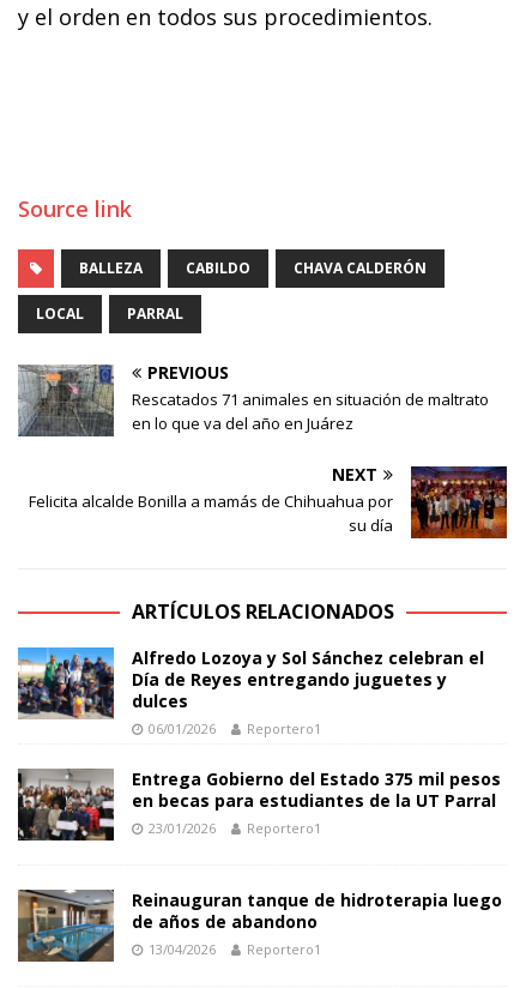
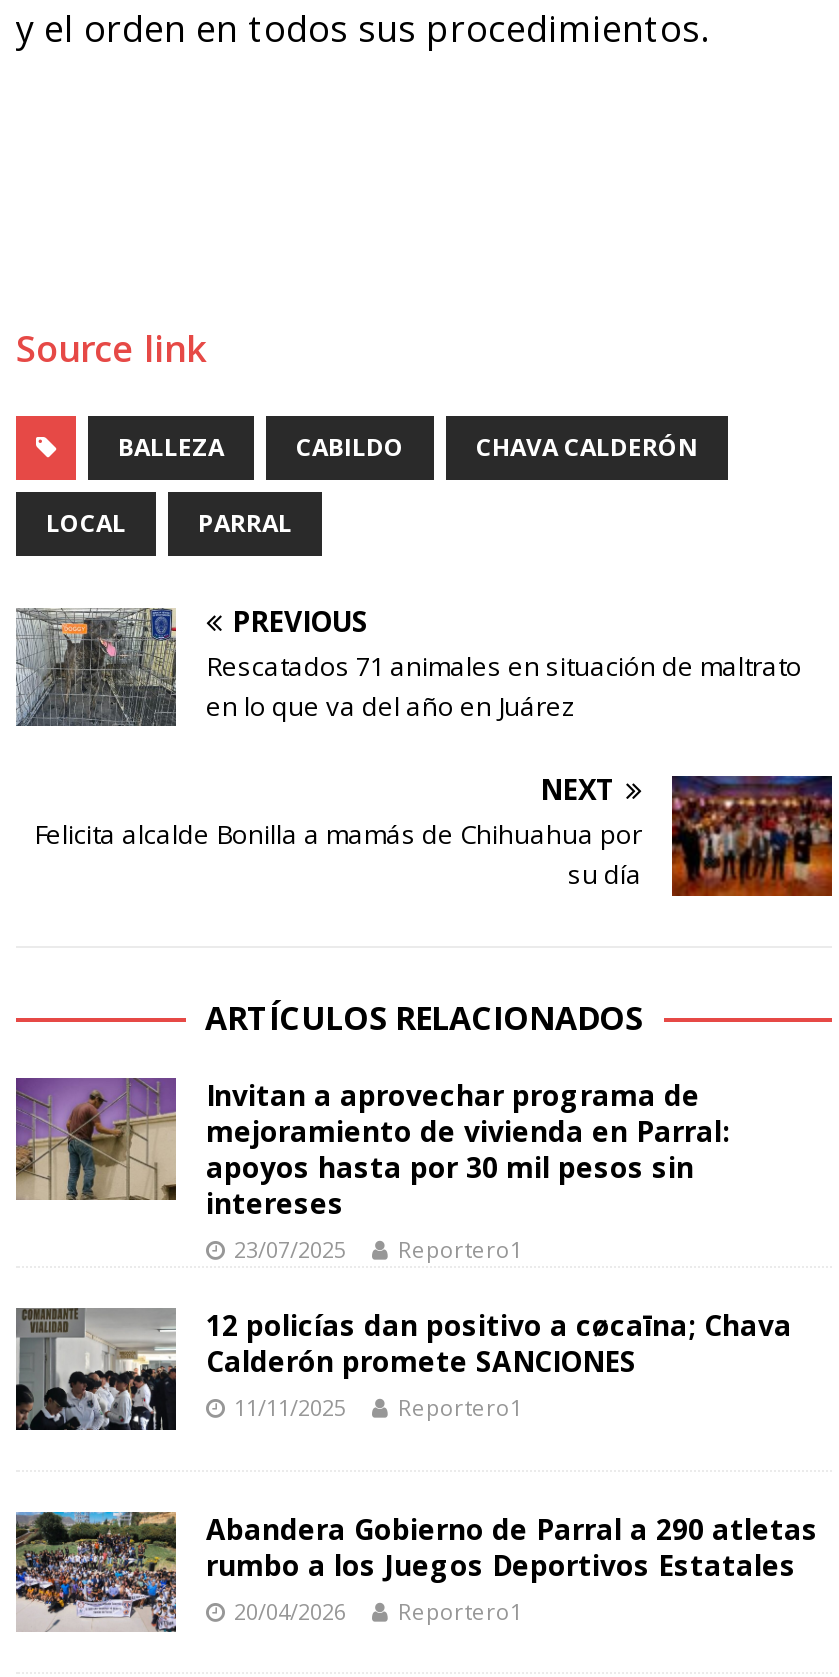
[17,646,484,737] [image] | Alfredo Lozoya y Sol Sánchez celebran el | Día de Reyes entregando juguetes y | dulces | 06/01/2026 -> [14,1076,730,1265] [image] | Invitan a aprovechar programa de | mejoramiento de vivienda en Parral: | apoyos hasta por 30 mil pesos sin | intereses | 23/07/2025
[18,767,501,842] [image] | Entrega Gobierno del Estado 375 mil pesos | en becas para estudiantes de la UT Parral | 23/01/2026 -> [18,1307,792,1432] [image] | 12 policías dan positivo a cøcaīna; Chava | Calderón promete SANCIONES | 11/11/2025
[17,888,502,963] [image] | Reinauguran tanque de hidroterapia luego | de años de abandono | 13/04/2026 -> [14,1508,818,1632] [image] | Abandera Gobierno de Parral a 290 atletas | rumbo a los Juegos Deportivos Estatales | 20/04/2026

